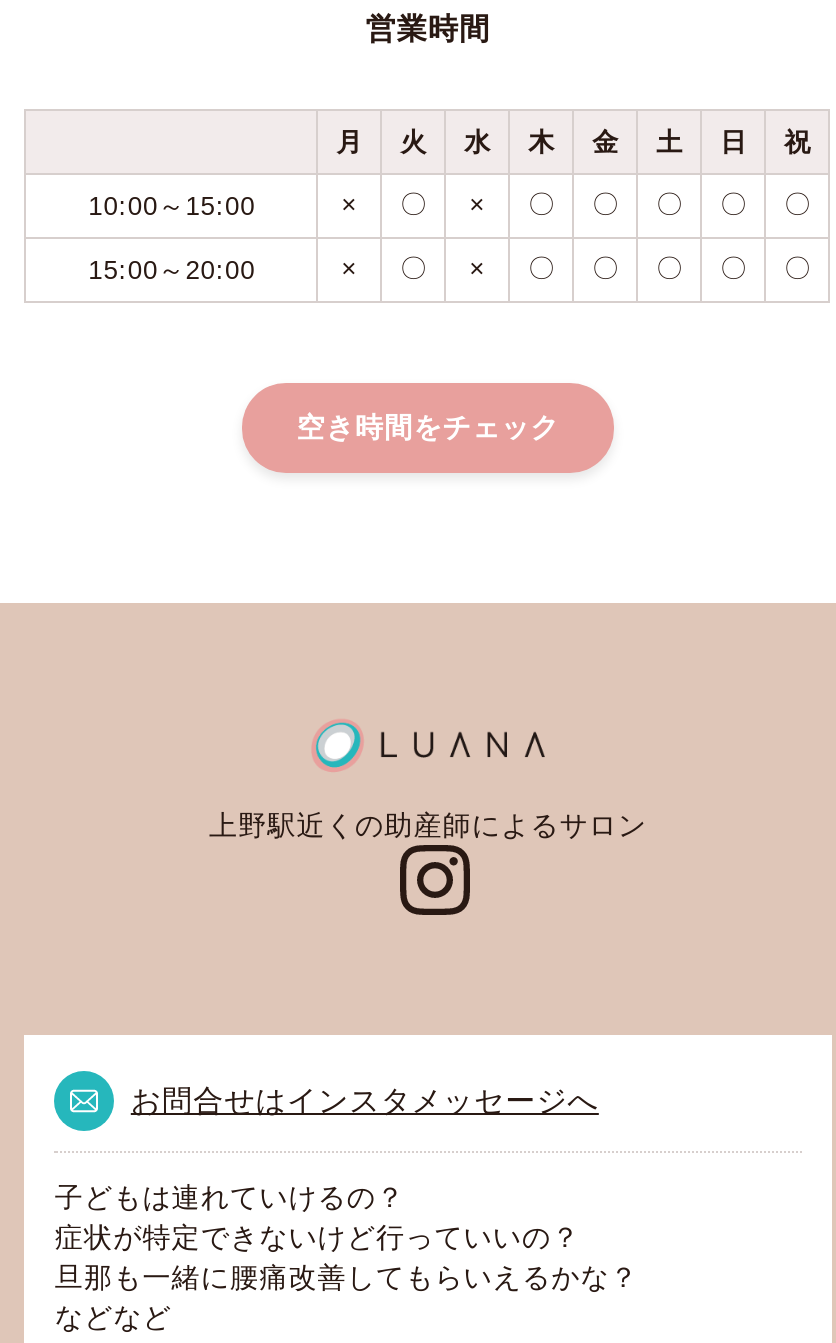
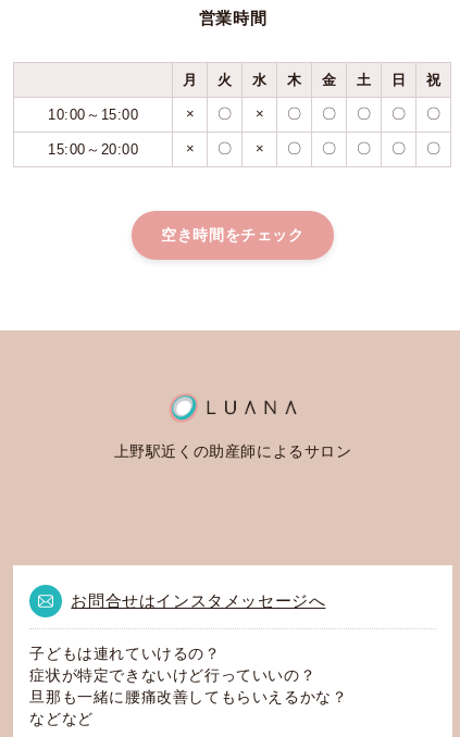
[398,845,472,917] [image] -> none

